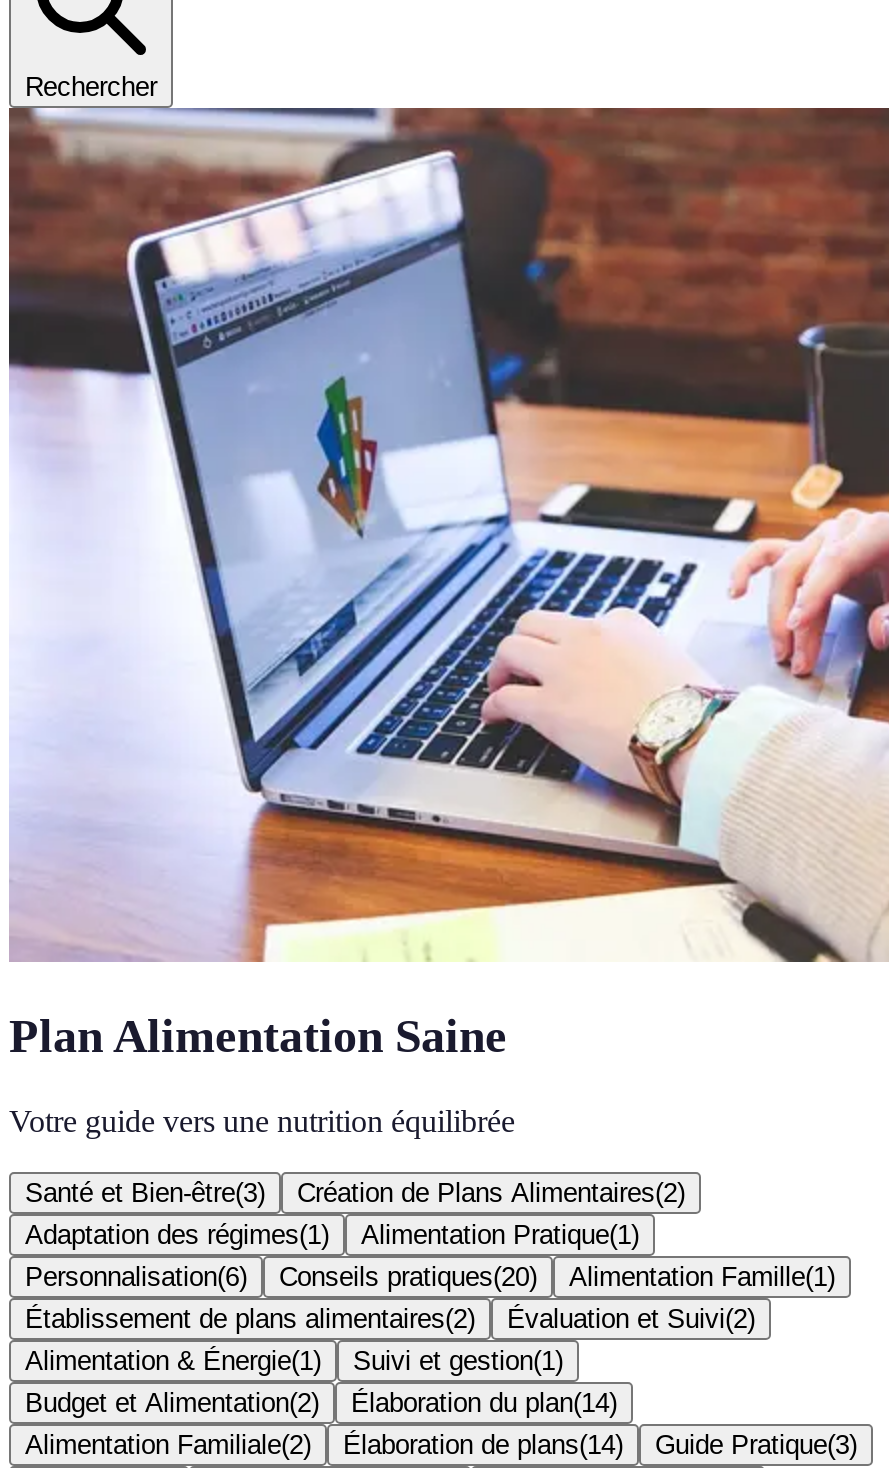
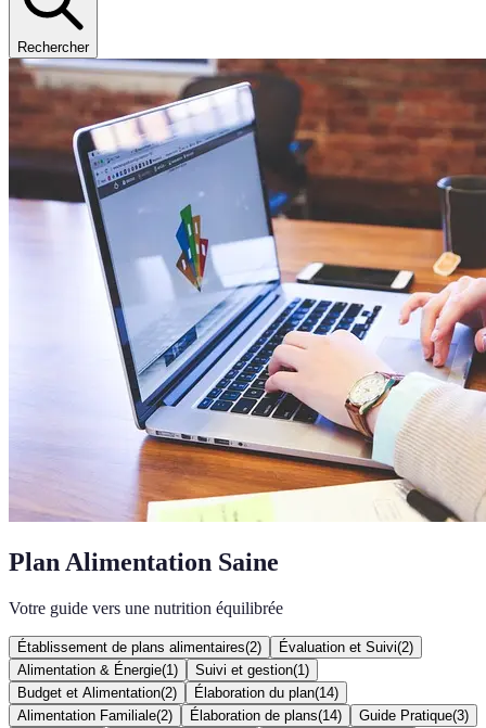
[25,1178,835,1292] Santé et Bien-être(3) | Création de Plans Alimentaires(2) | Adaptation des régimes(1) | Alimentation Pratique(1) | Personnalisation(6) | Conseils pratiques(20) | Alimentation Famille(1) -> none

